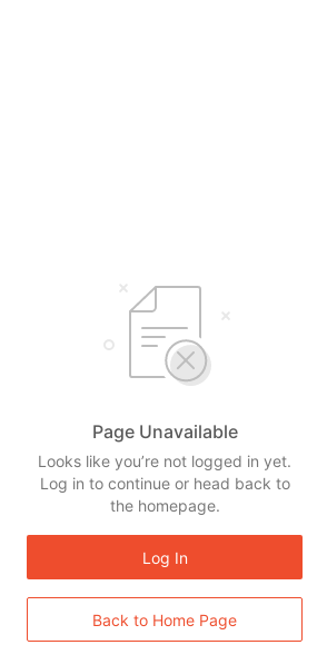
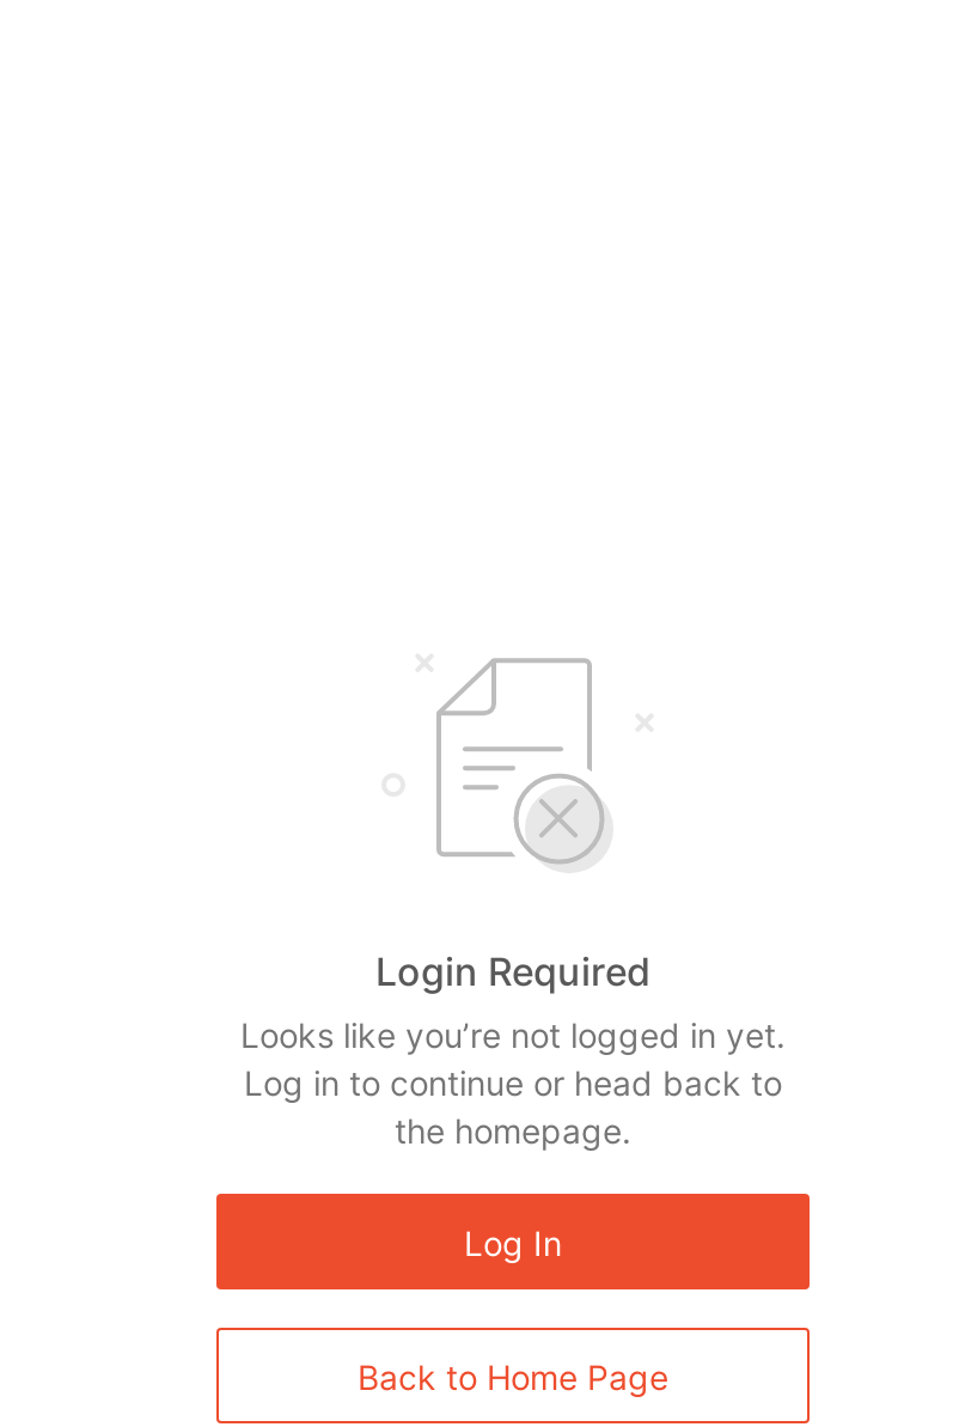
[92,420,237,443] Page Unavailable -> [375,947,650,995] Login Required

